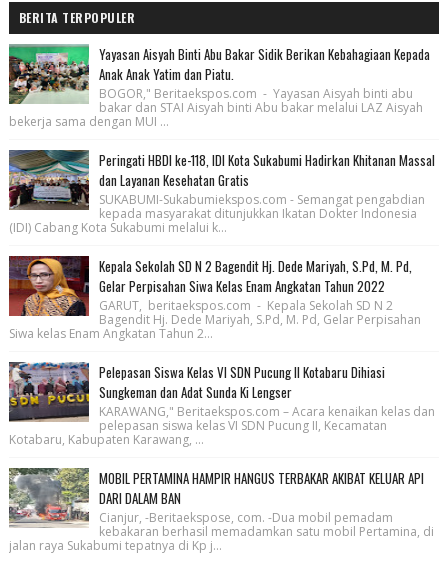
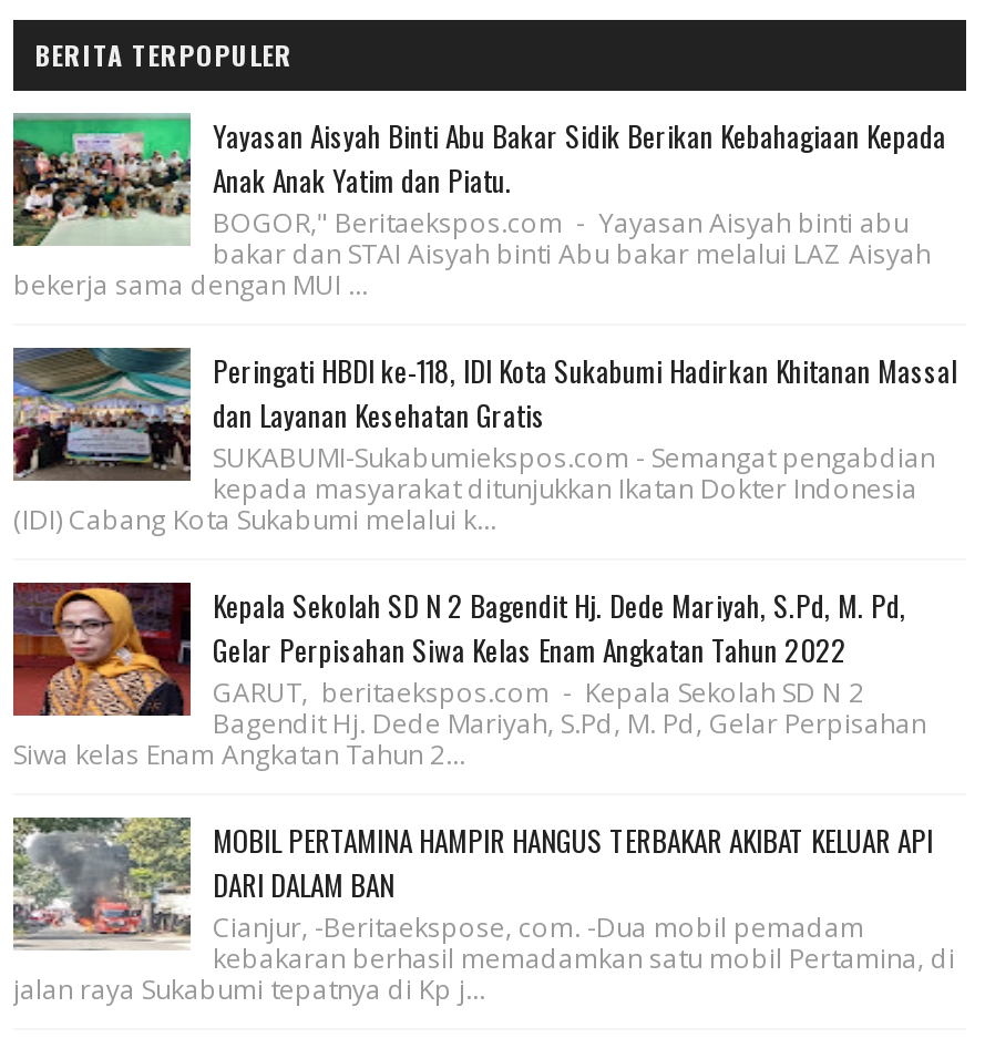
[9,361,435,448] [image] | Pelepasan Siswa Kelas VI SDN Pucung II Kotabaru Dihiasi | Sungkeman dan Adat Sunda Ki Lengser | KARAWANG," Beritaekspos.com – Acara kenaikan kelas dan | pelepasan siswa kelas VI SDN Pucung II, Kecamatan | Kotabaru, Kabupaten Karawang, ... -> none

